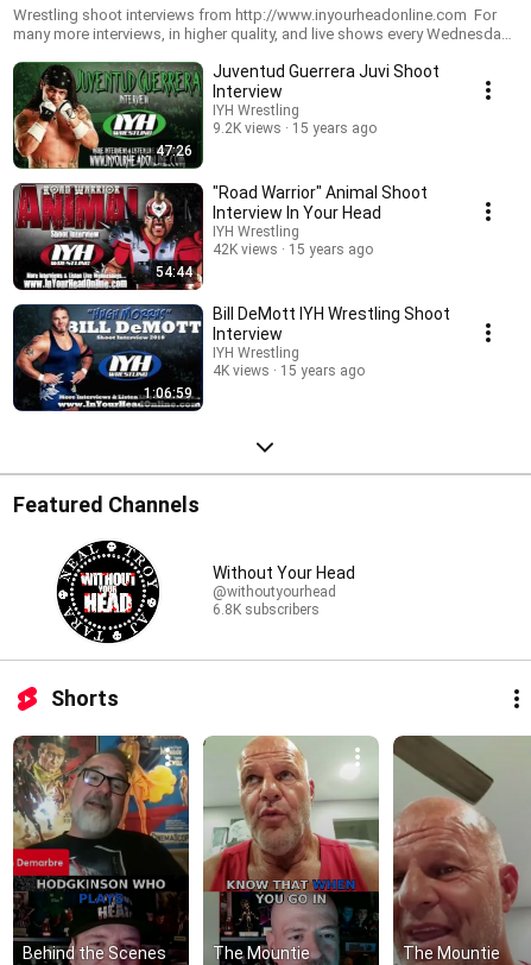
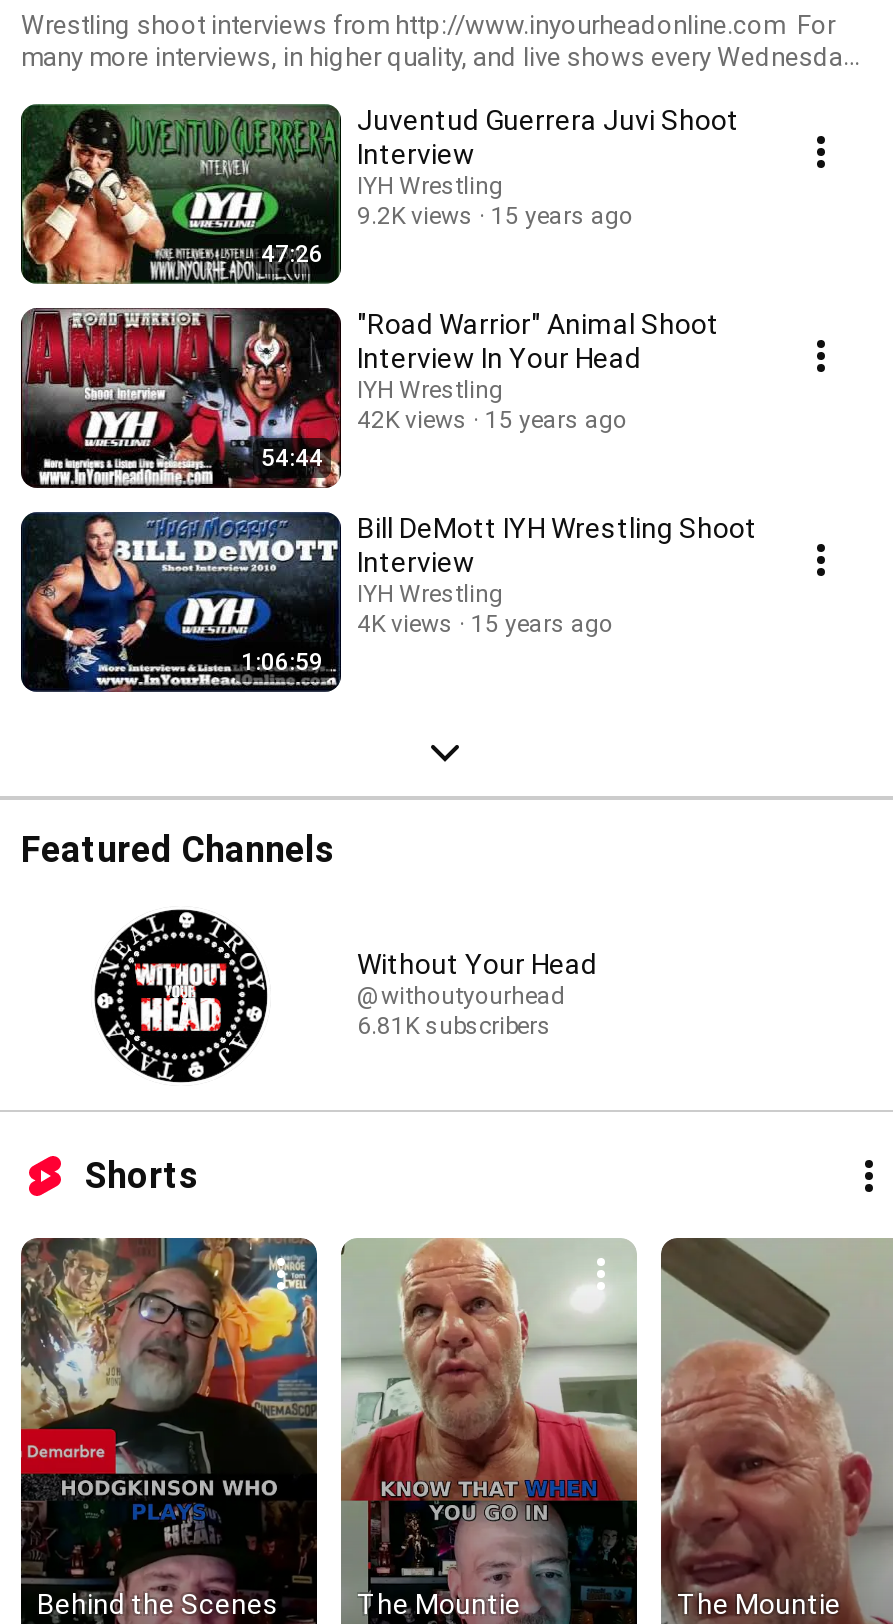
[213,601,320,618] 6.8K subscribers -> [357,1012,551,1040] 6.81K subscribers

